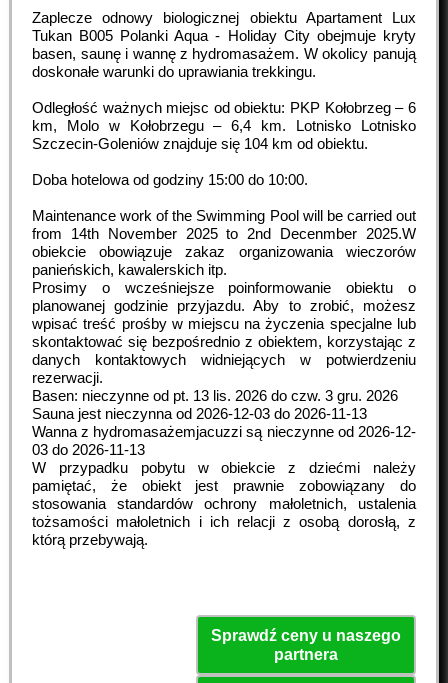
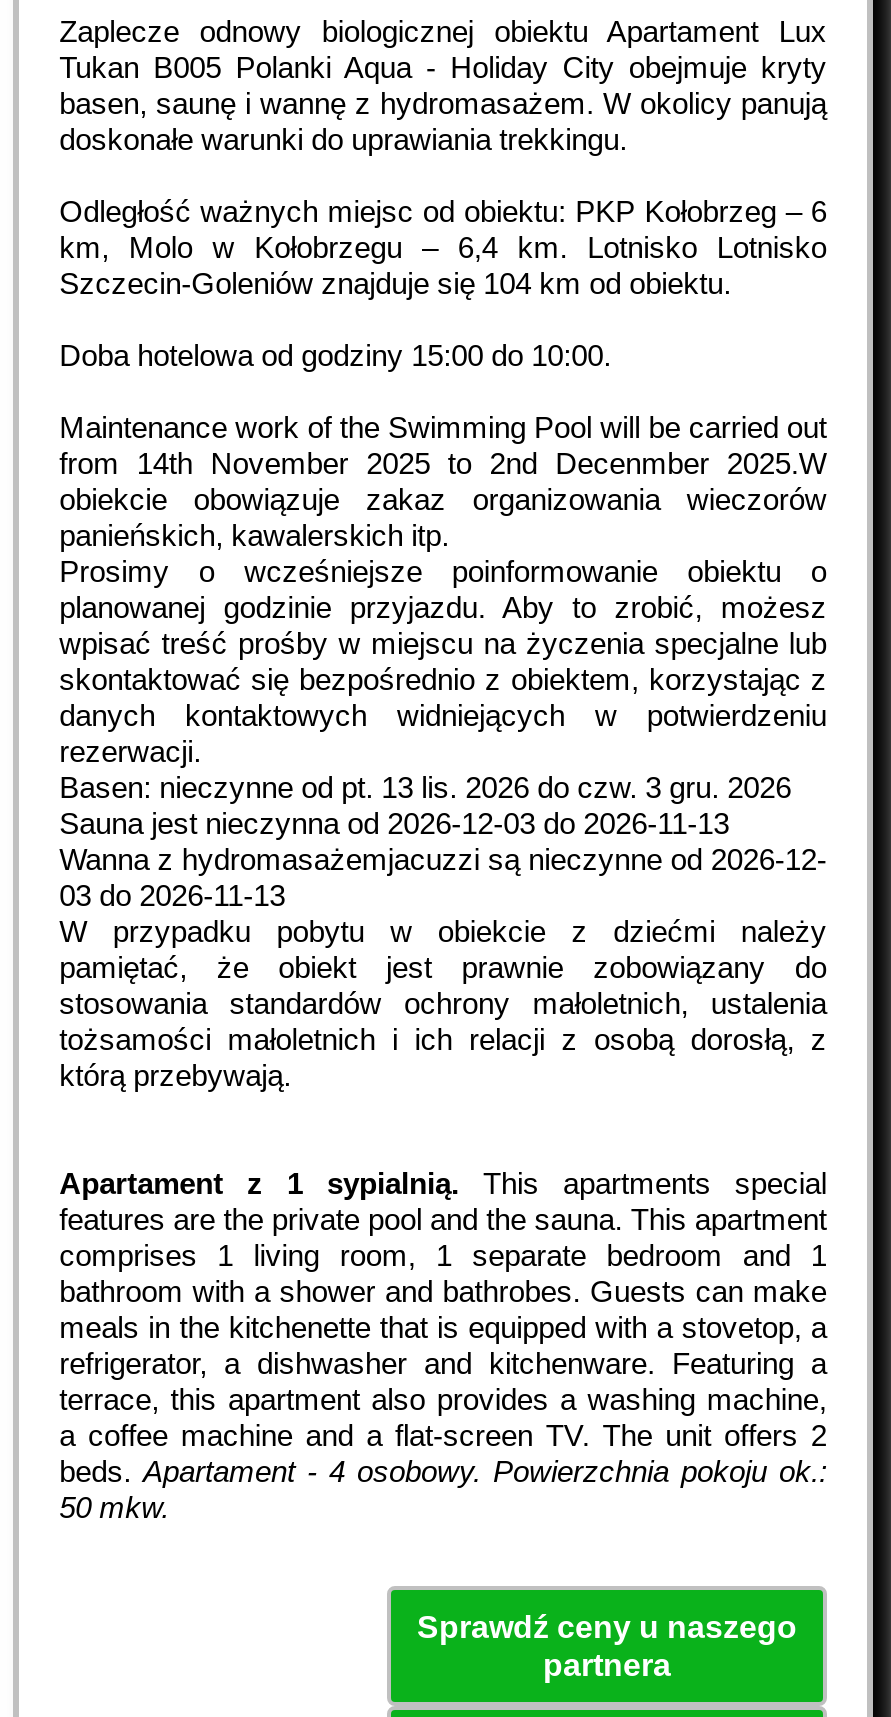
none -> [59,1166,827,1524] Apartament z 1 sypialnią. This apartments special | features are the private pool and the sauna. This apartment | comprises 1 living room, 1 separate bedroom and 1 | bathroom with a shower and bathrobes. Guests can make | meals in the kitchenette that is equipped with a stovetop, a | refrigerator, a dishwasher and kitchenware. Featuring a | terrace, this apartment also provides a washing machine, | a coffee machine and a flat-screen TV. The unit offers 2 | beds. Apartament - 4 osobowy. Powierzchnia pokoju ok.: | 50 mkw.

